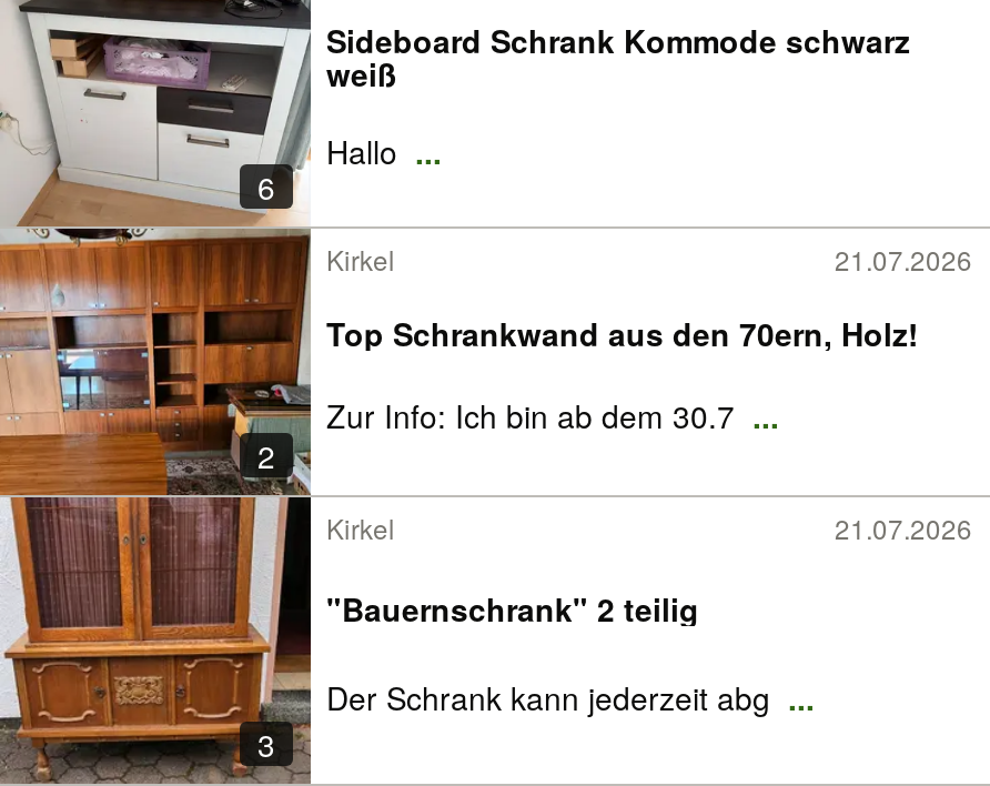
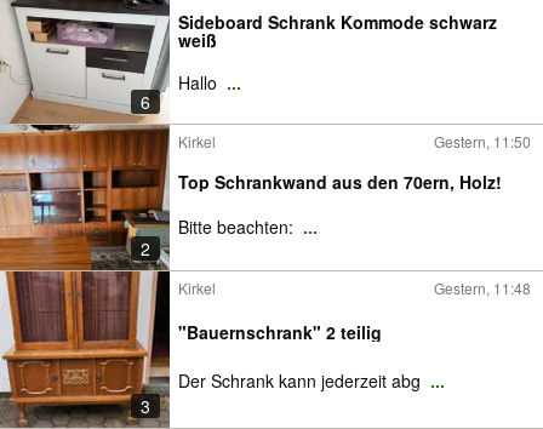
[835,240,972,278] 21.07.2026 -> [434,131,531,151] Gestern, 11:50
[326,393,779,437] Zur Info: Ich bin ab dem 30.7 ... -> [178,215,318,239] Bitte beachten: ...
[835,508,972,546] 21.07.2026 -> [434,278,531,298] Gestern, 11:48

